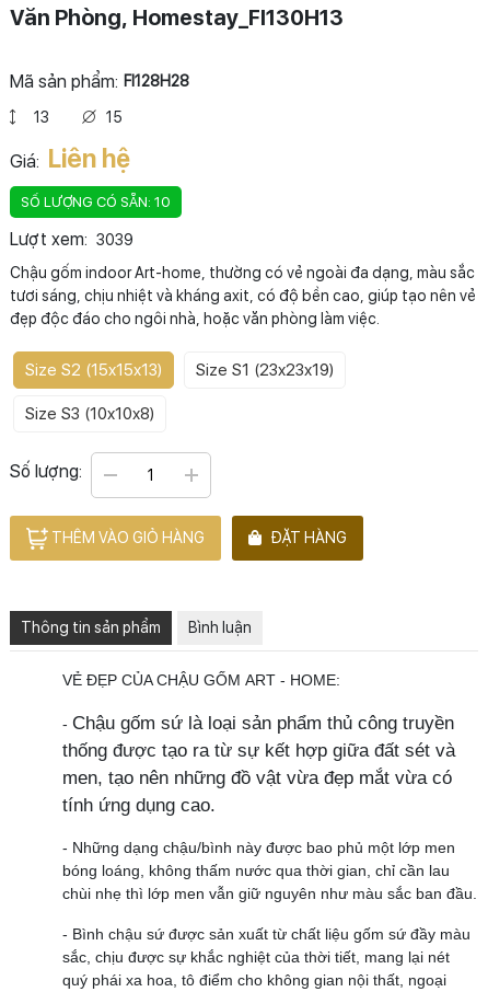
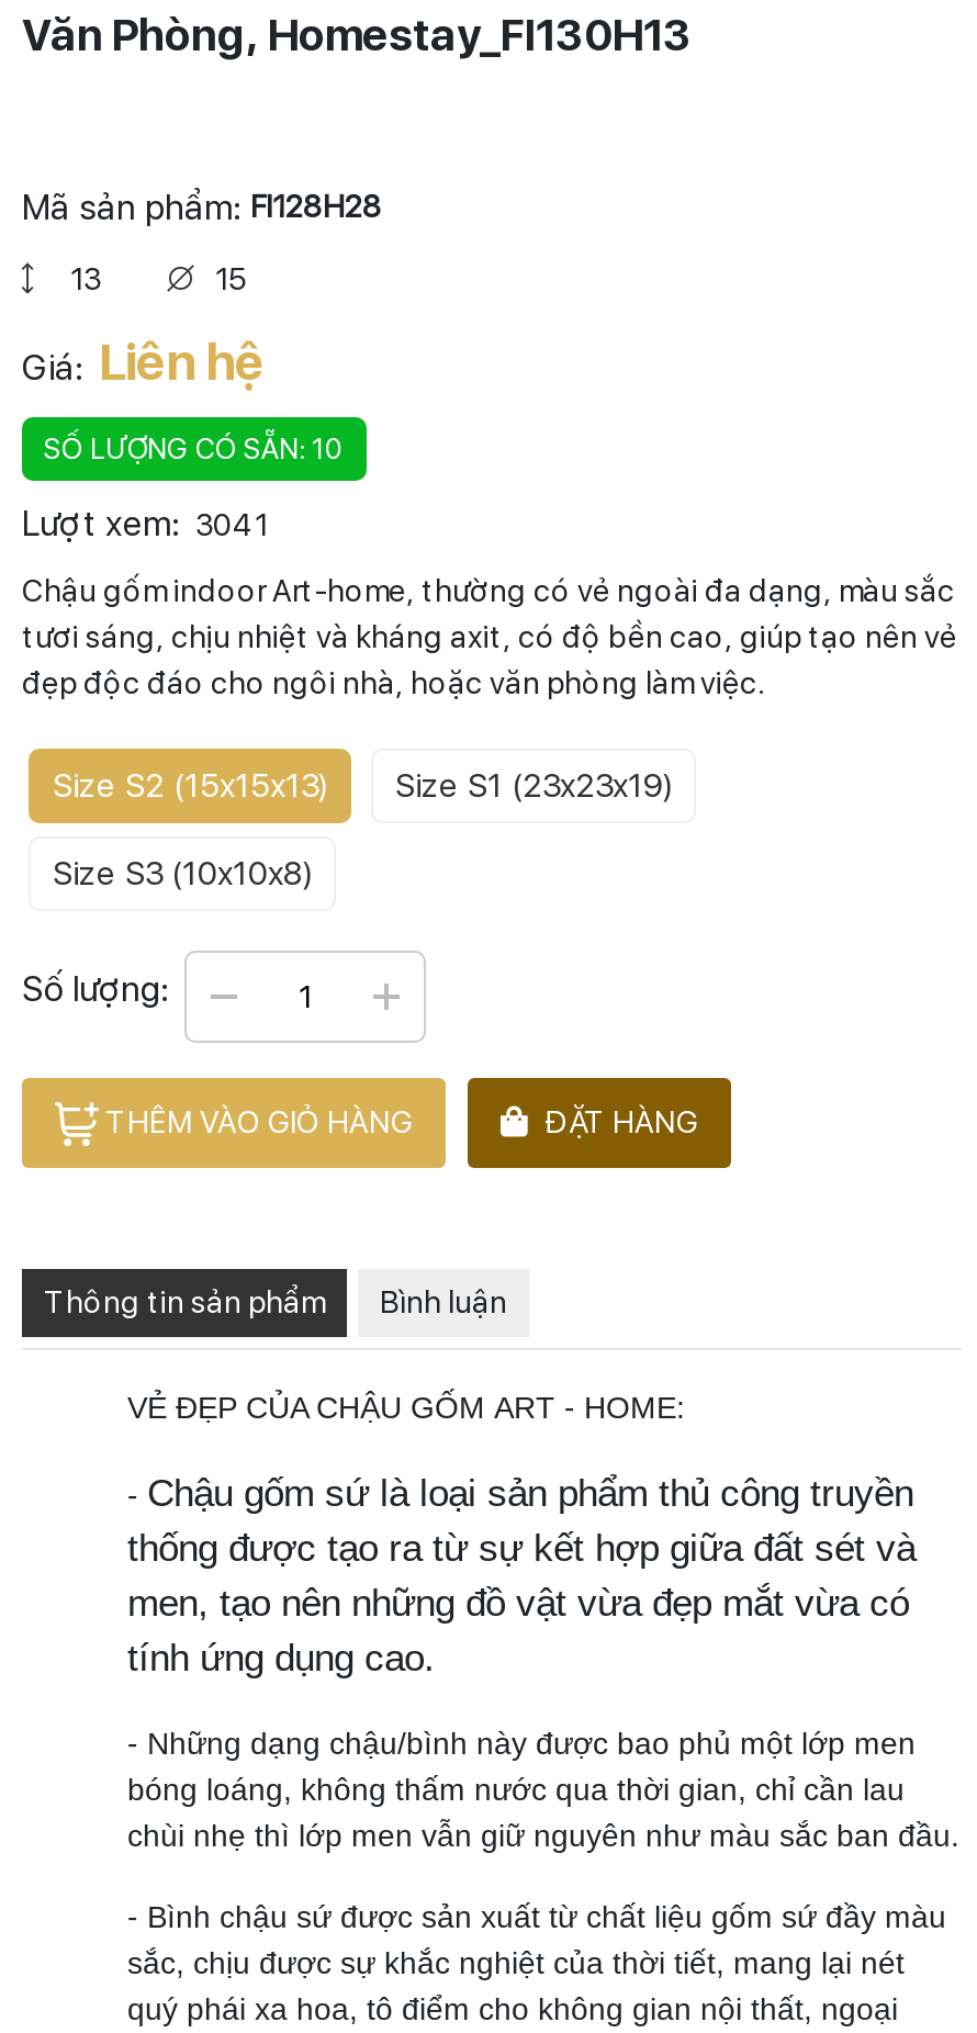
[10,228,133,249] Lượt xem: 3039 -> [22,502,268,543] Lượt xem: 3041

